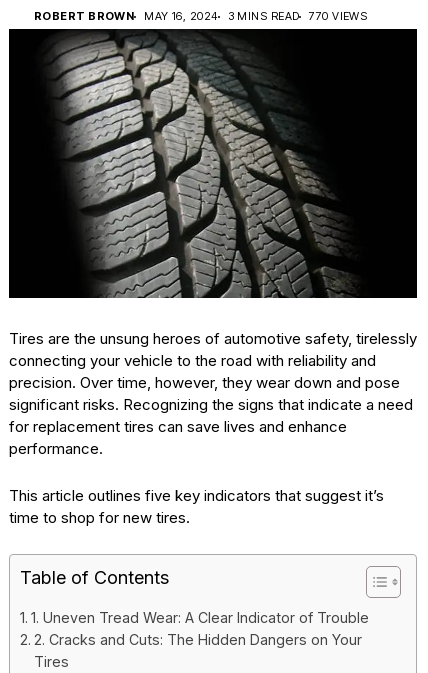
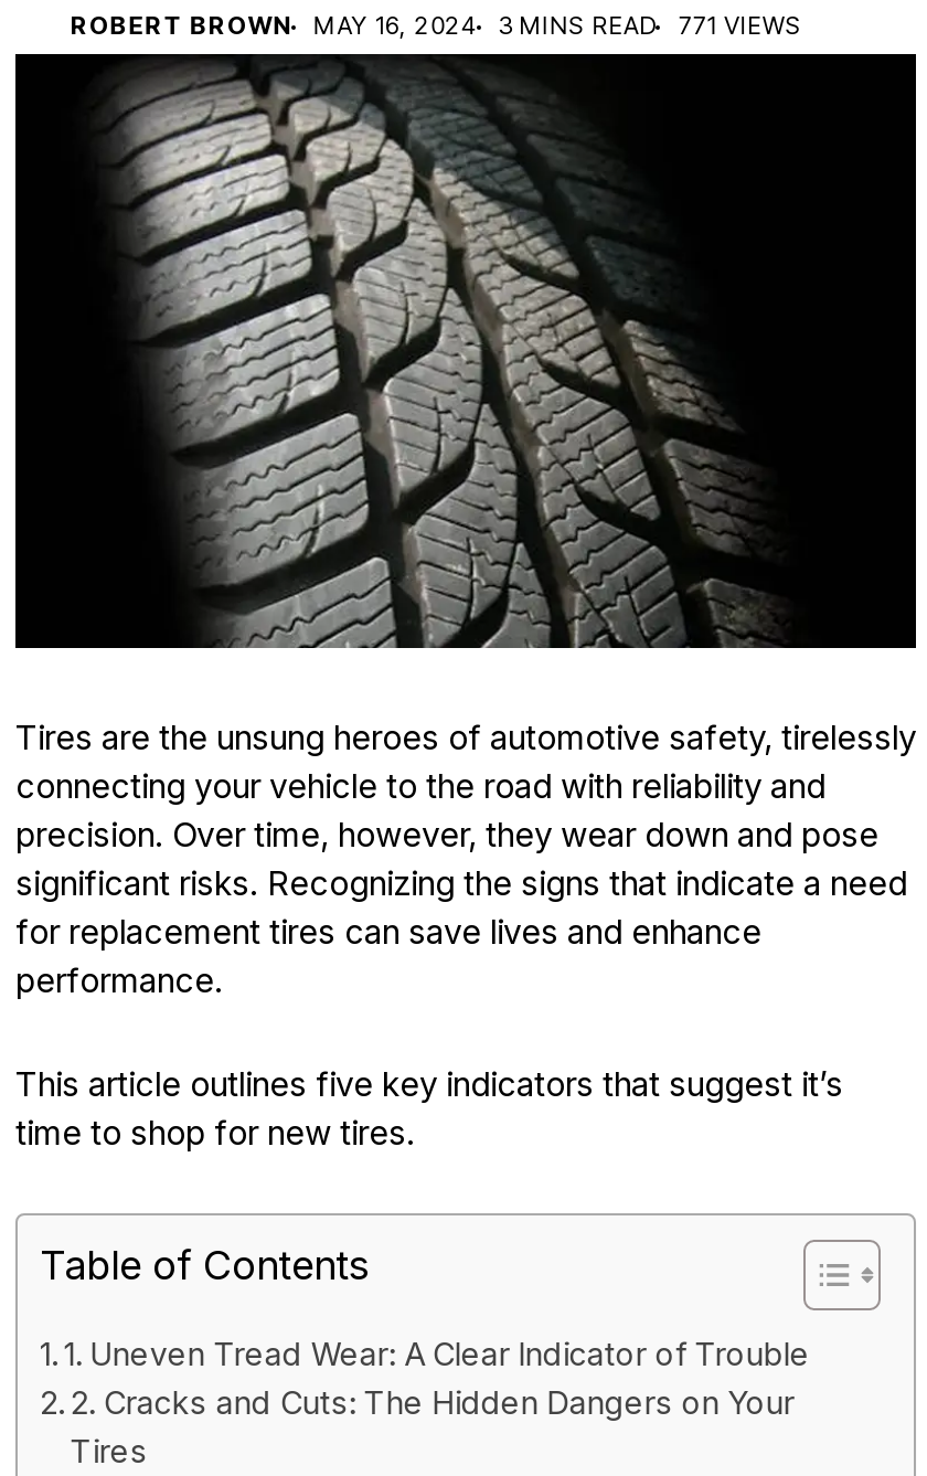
[34,9,367,23] ROBERT BROWN MAY 16, 2024 3 MINS READ 770 VIEWS -> [71,10,802,41] ROBERT BROWN MAY 16, 2024 3 MINS READ 771 VIEWS

